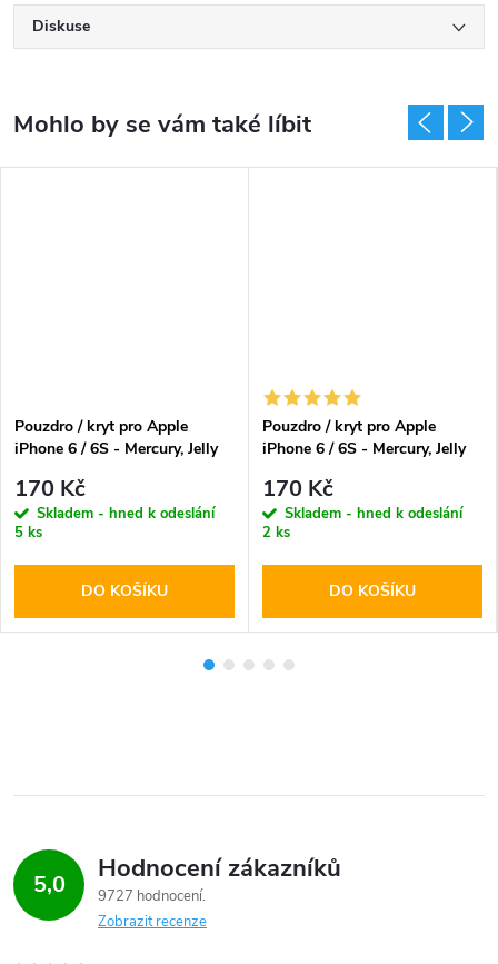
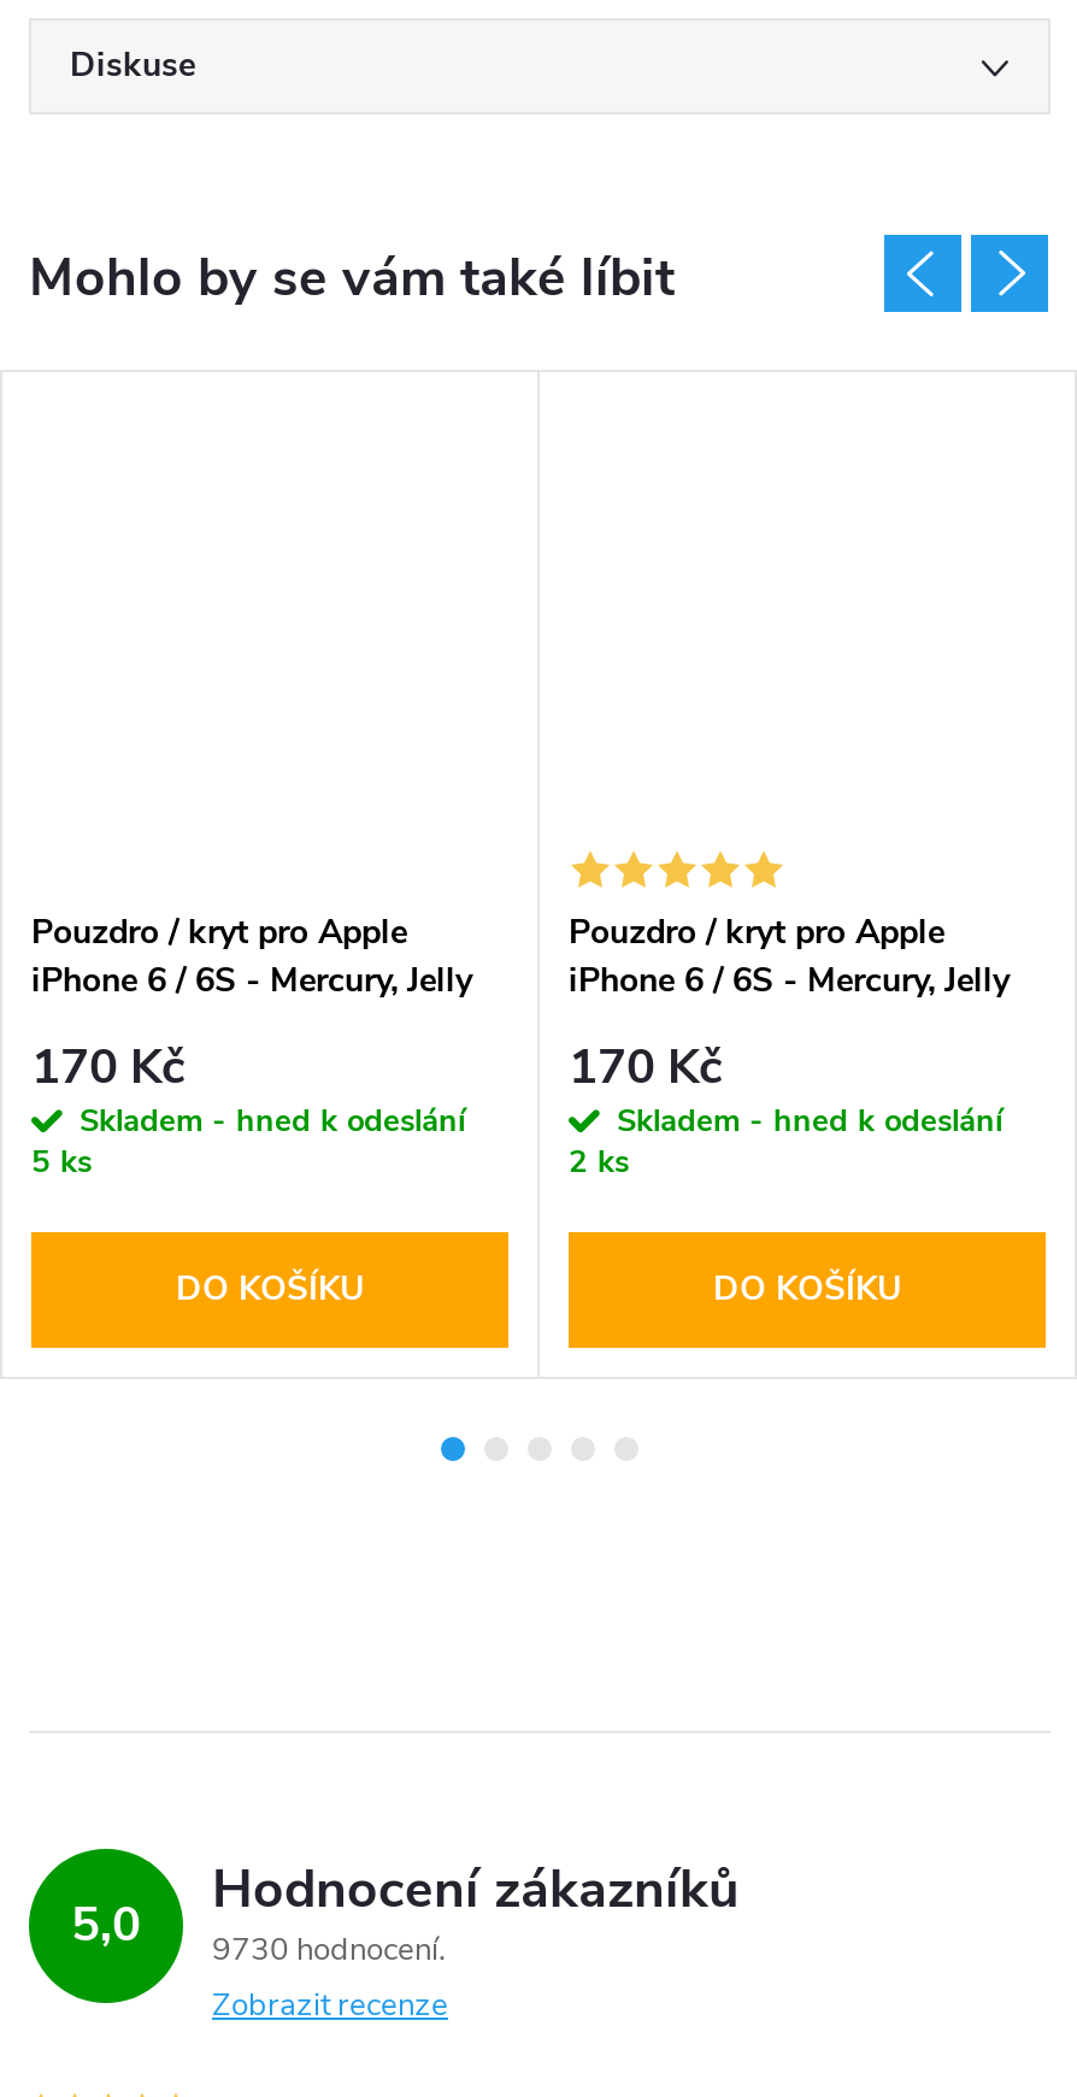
[33,852,341,907] 5,0 9727 hodnocení Hodnocení zákazníků -> [71,1854,740,1972] 5,0 9730 hodnocení Hodnocení zákazníků

